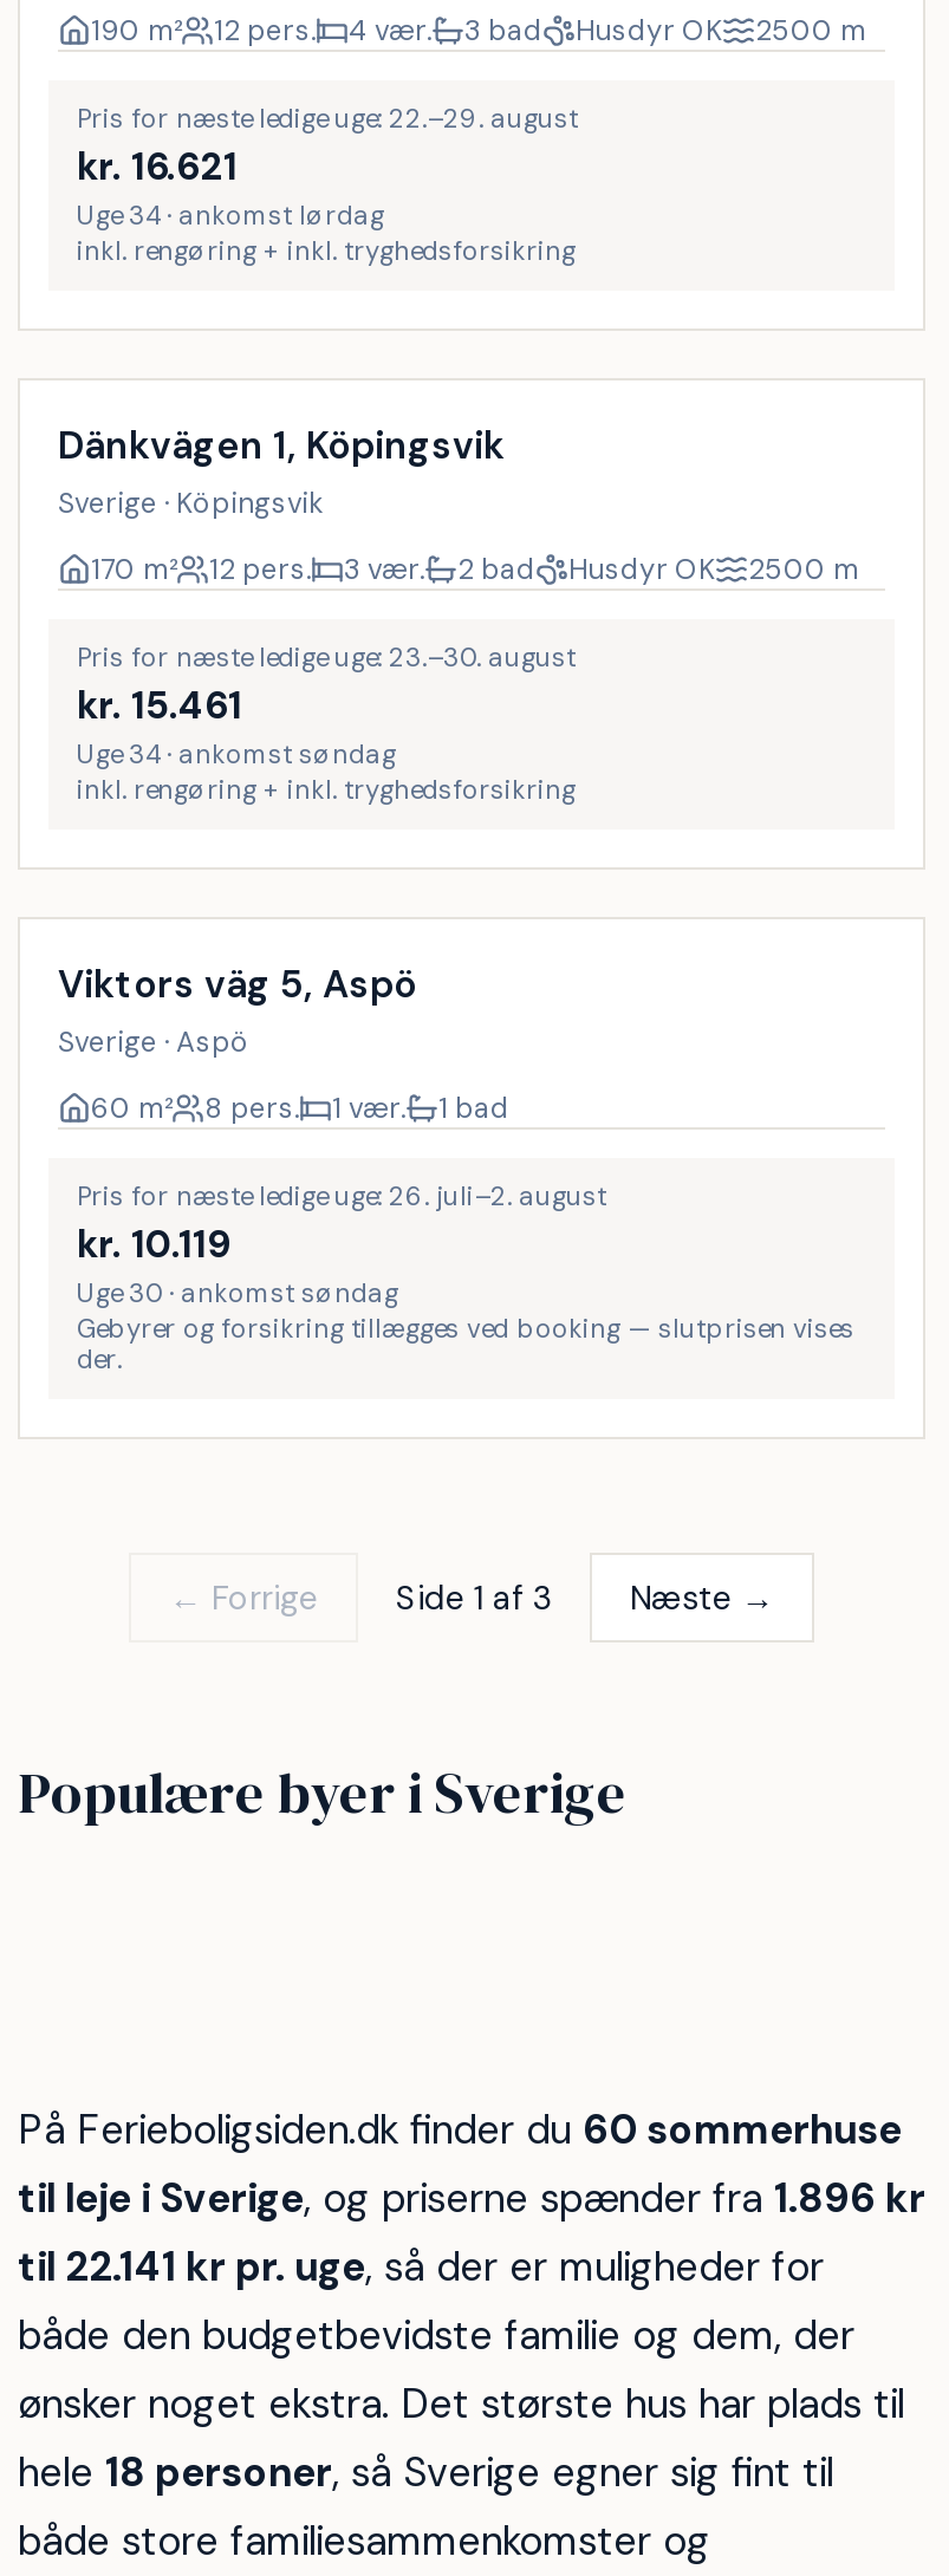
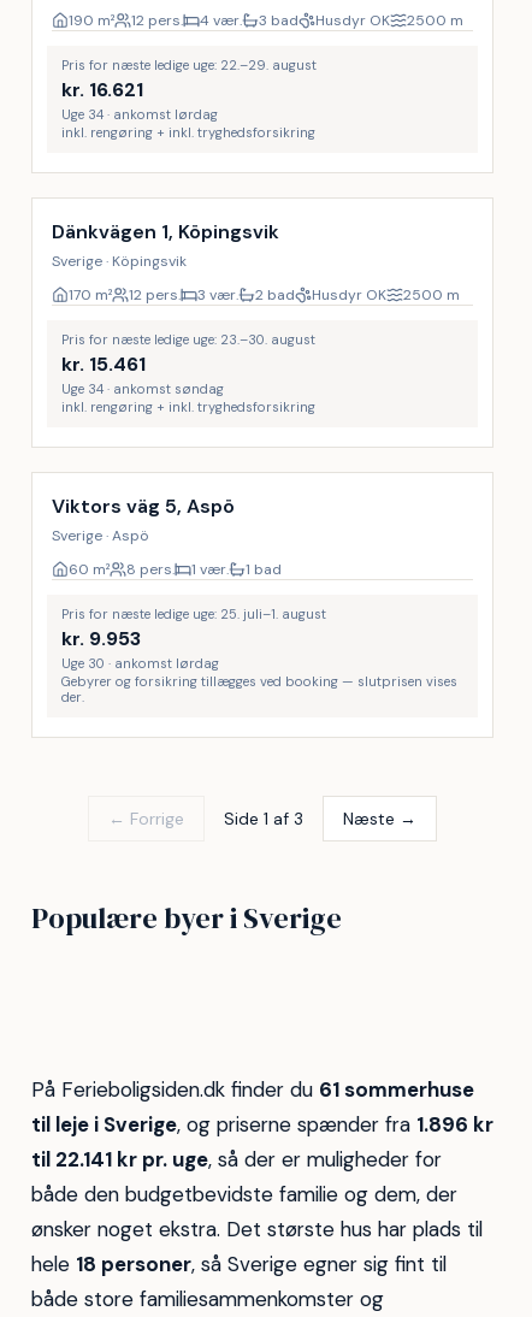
[77,1179,606,1212] Pris for næste ledige uge: 26. juli–2. august -> [61,606,326,622] Pris for næste ledige uge: 25. juli–1. august
[77,1219,230,1269] kr. 10.119 -> [61,626,141,651] kr. 9.953
[77,1276,398,1309] Uge 30 · ankomst søndag -> [61,655,219,672] Uge 30 · ankomst lørdag
[18,2103,902,2155] På Ferieboligsiden.dk finder du 60 sommerhuse -> [31,1076,474,1103] På Ferieboligsiden.dk finder du 61 sommerhuse

